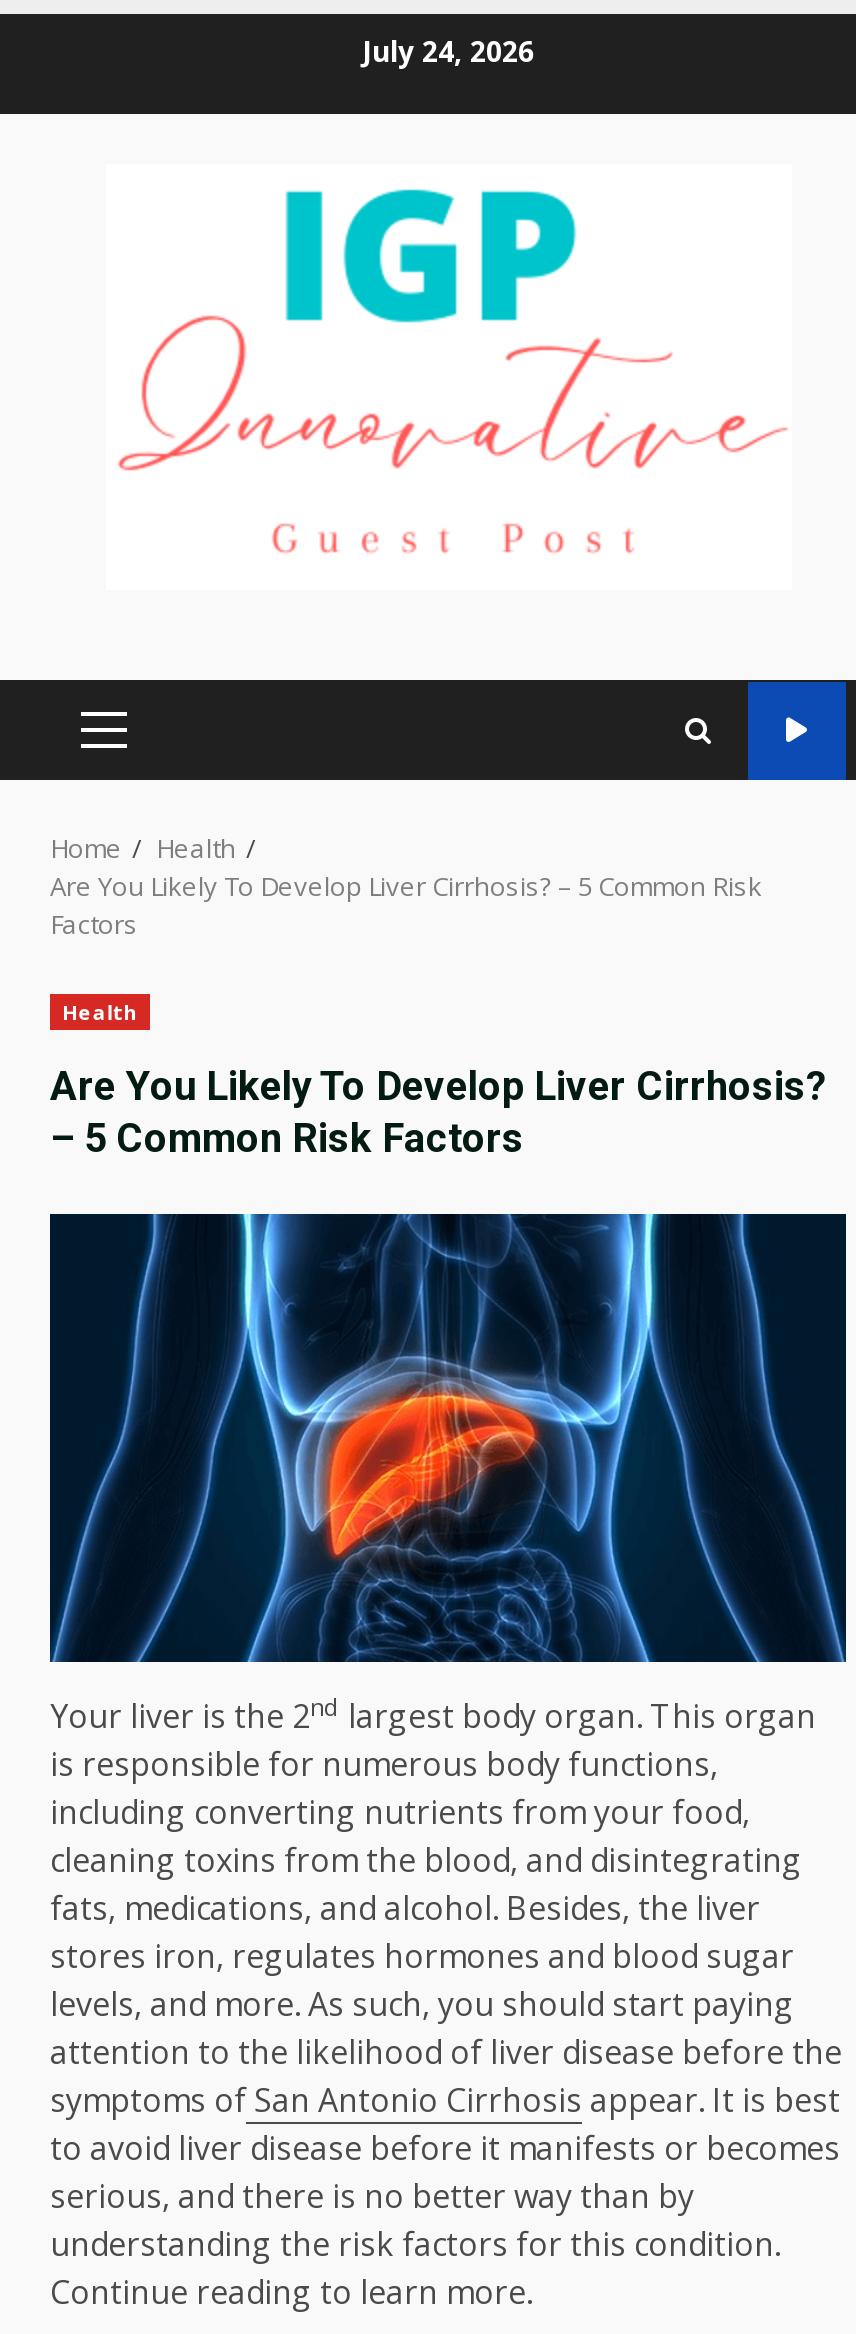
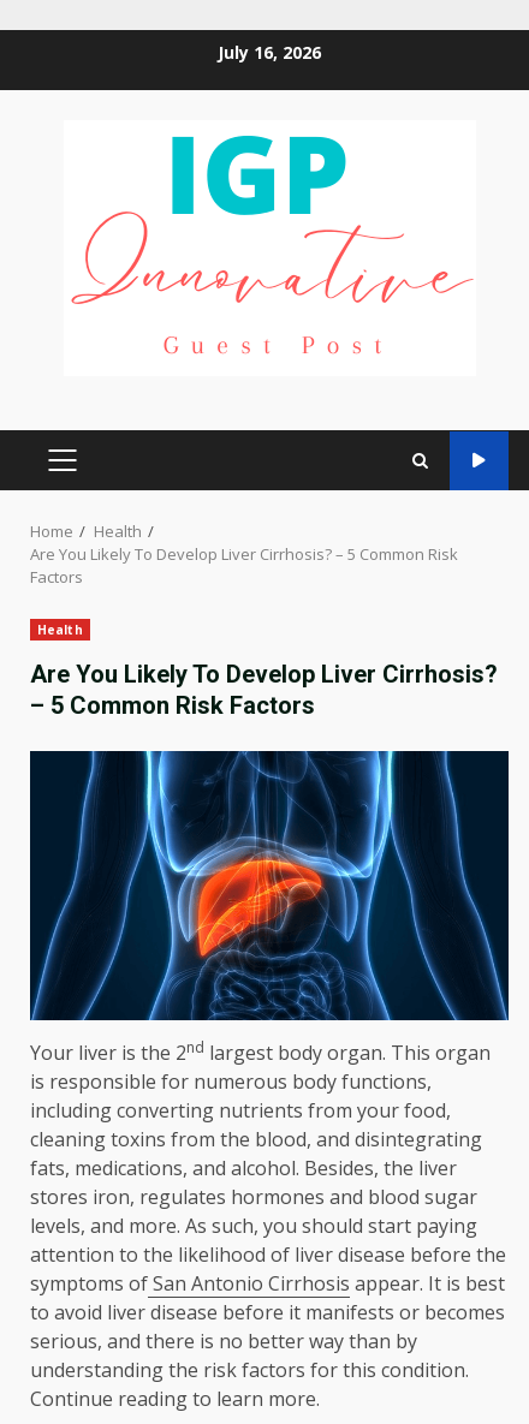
[362,31,534,69] July 24, 2026 -> [218,40,321,63] July 16, 2026

